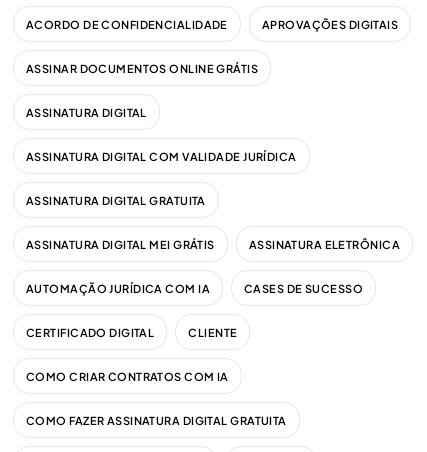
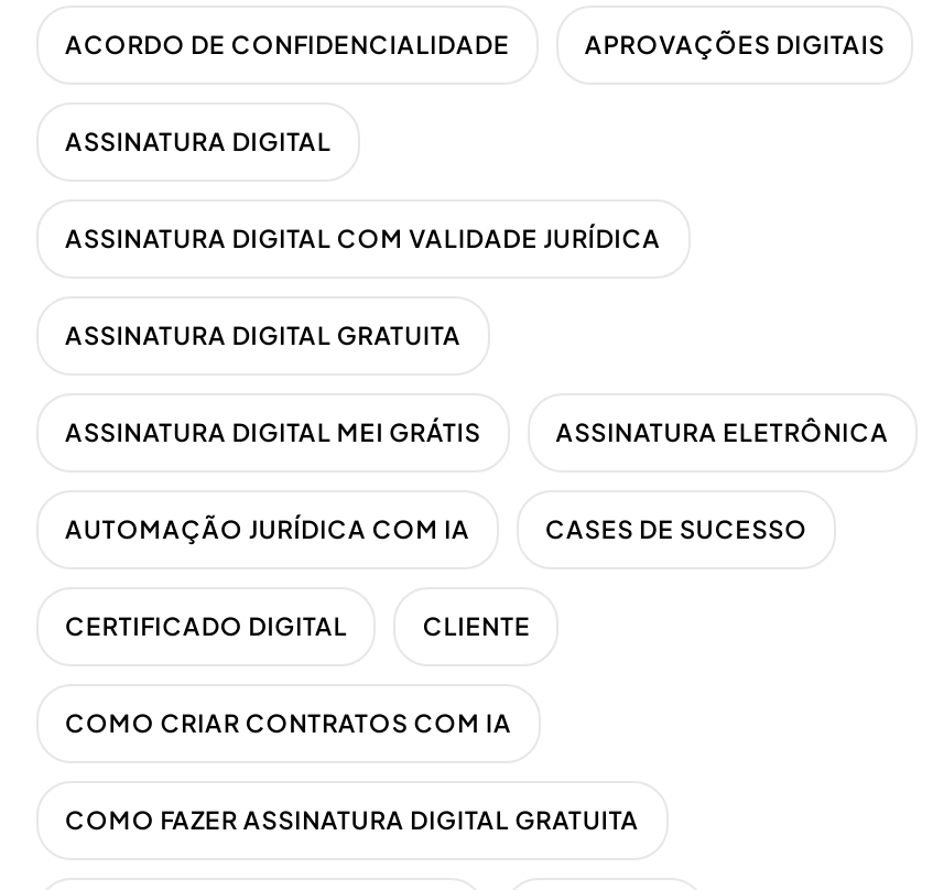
[26,62,258,75] ASSINAR DOCUMENTOS ONLINE GRÁTIS -> none

